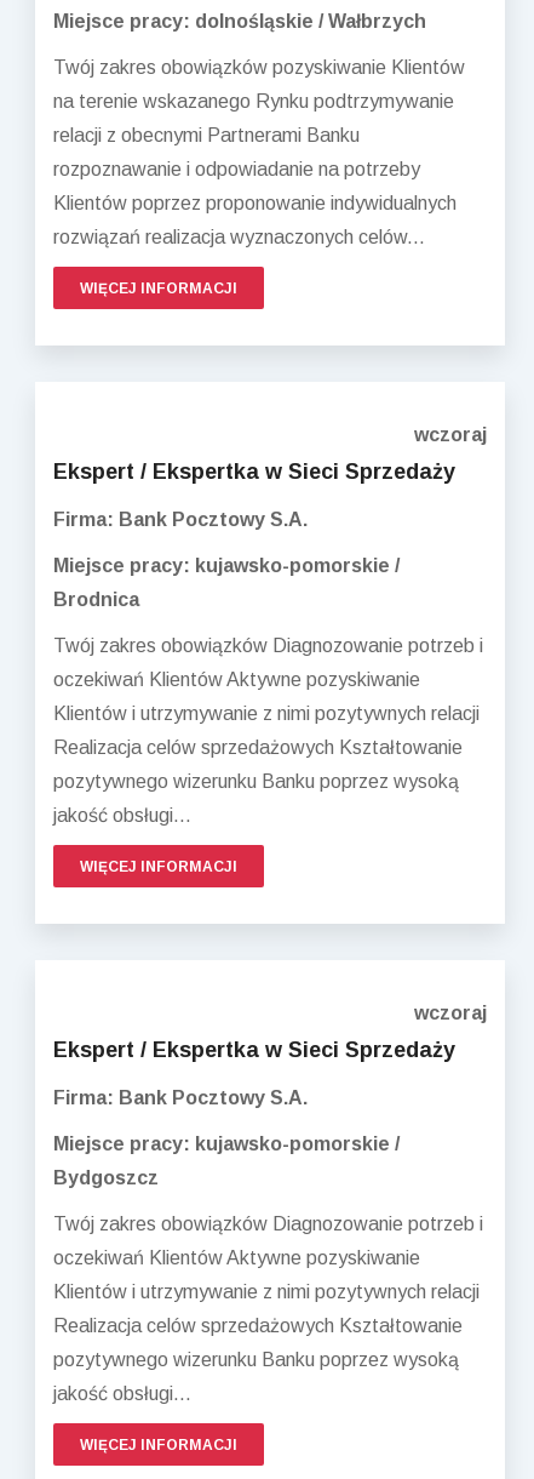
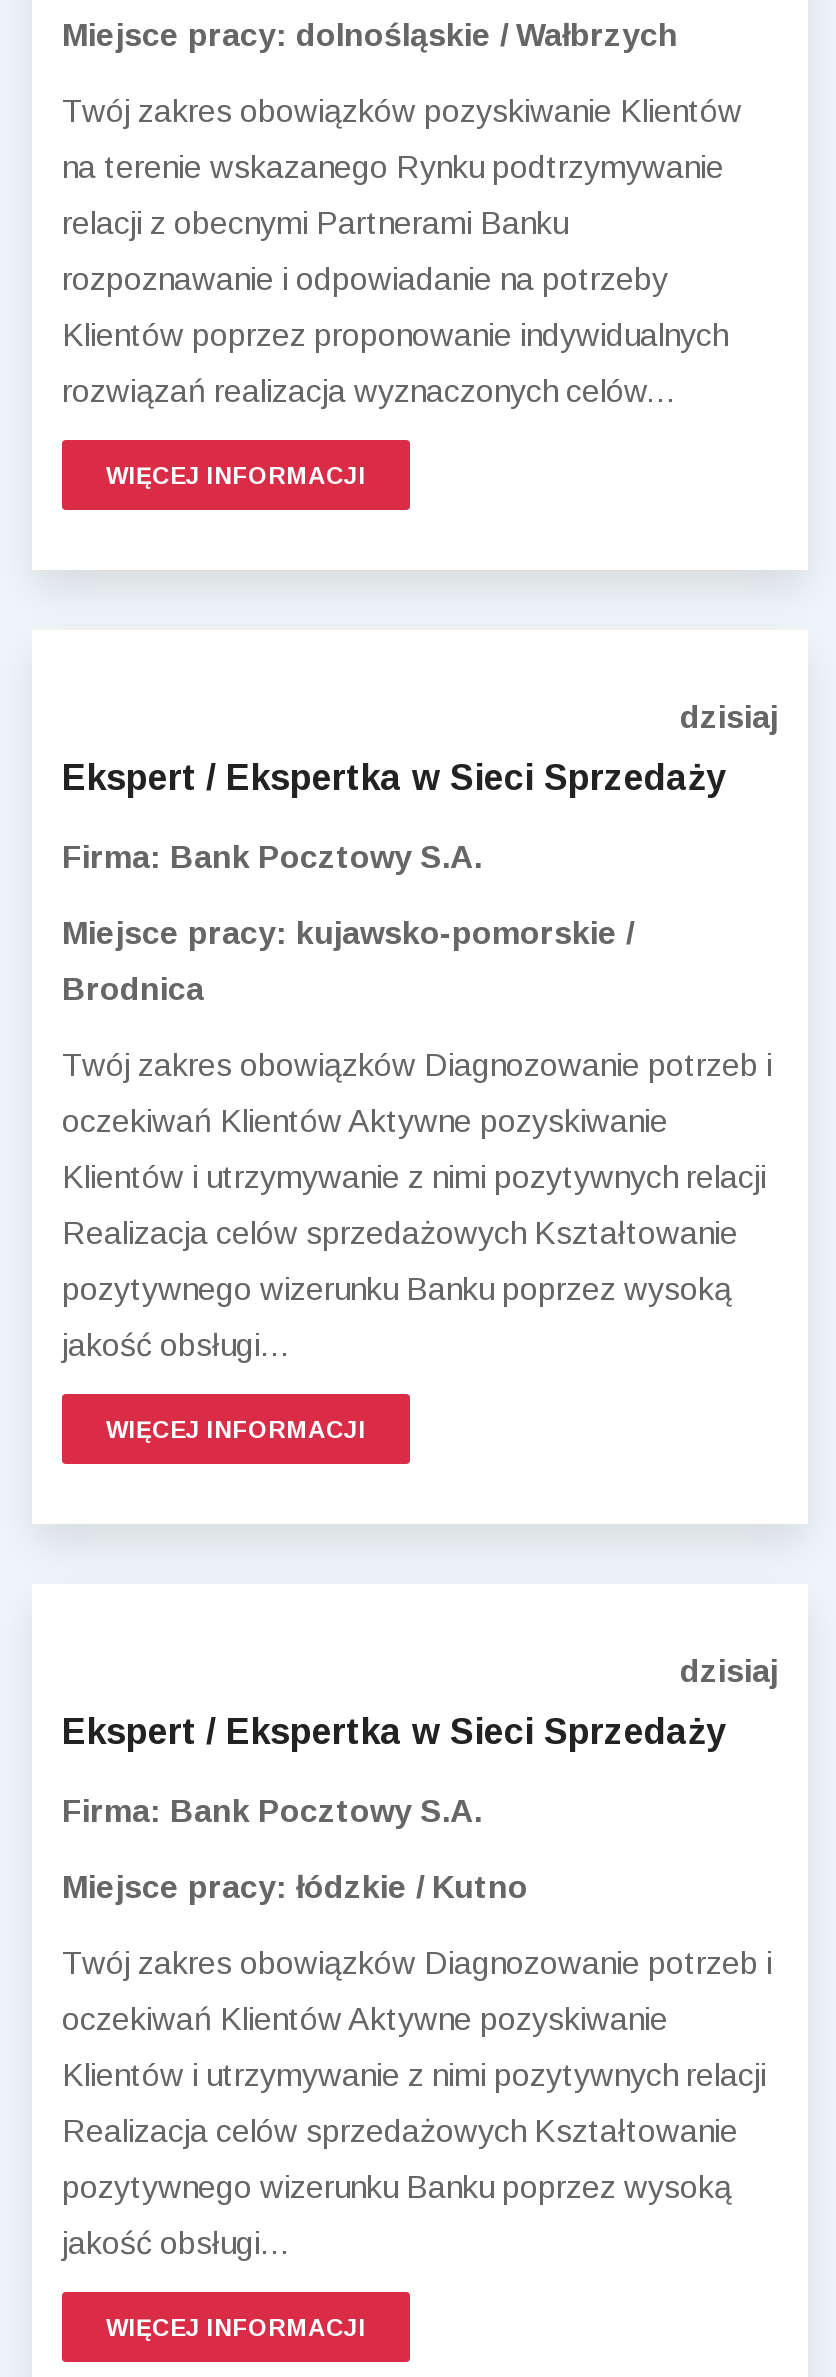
[414,424,487,445] wczoraj -> [680,700,778,734] dzisiaj
[414,1003,487,1023] wczoraj -> [680,1654,778,1688] dzisiaj
[53,1134,400,1188] Miejsce pracy: kujawsko-pomorskie / | Bydgoszcz -> [62,1870,528,1904] Miejsce pracy: łódzkie / Kutno

